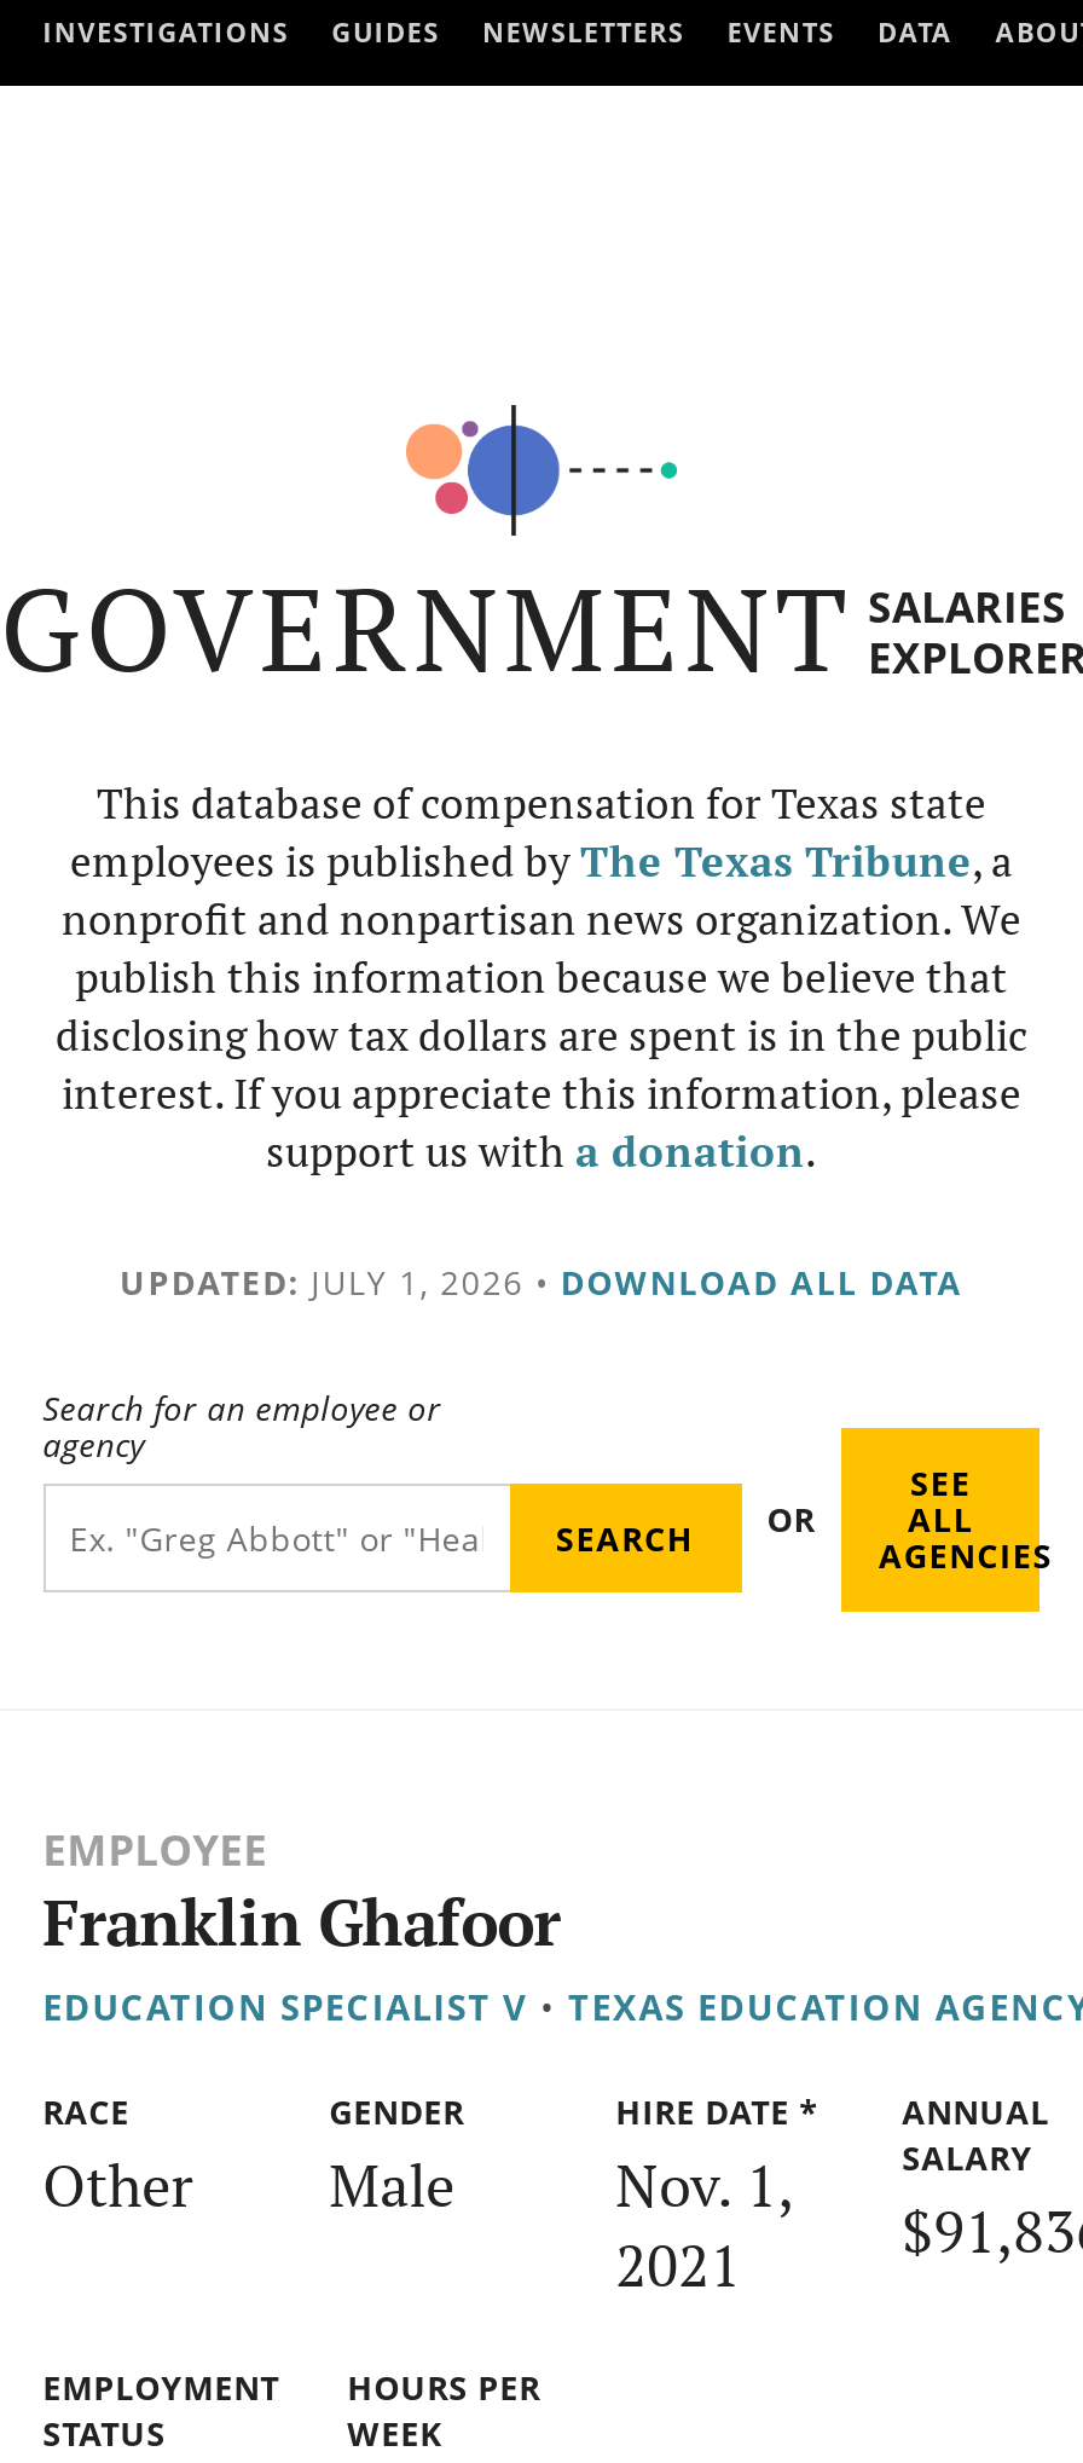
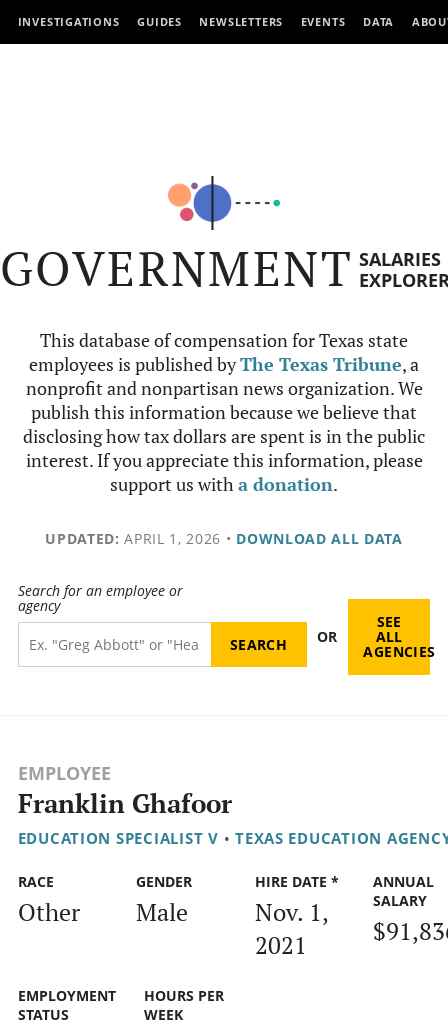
[120,1259,963,1305] UPDATED: JULY 1, 2026 • DOWNLOAD ALL DATA -> [45,529,403,548] UPDATED: APRIL 1, 2026 • DOWNLOAD ALL DATA

